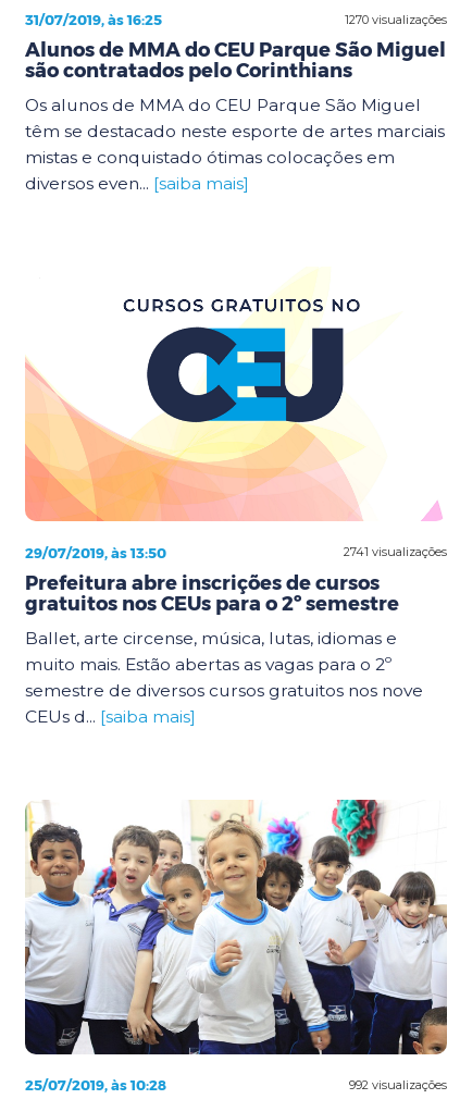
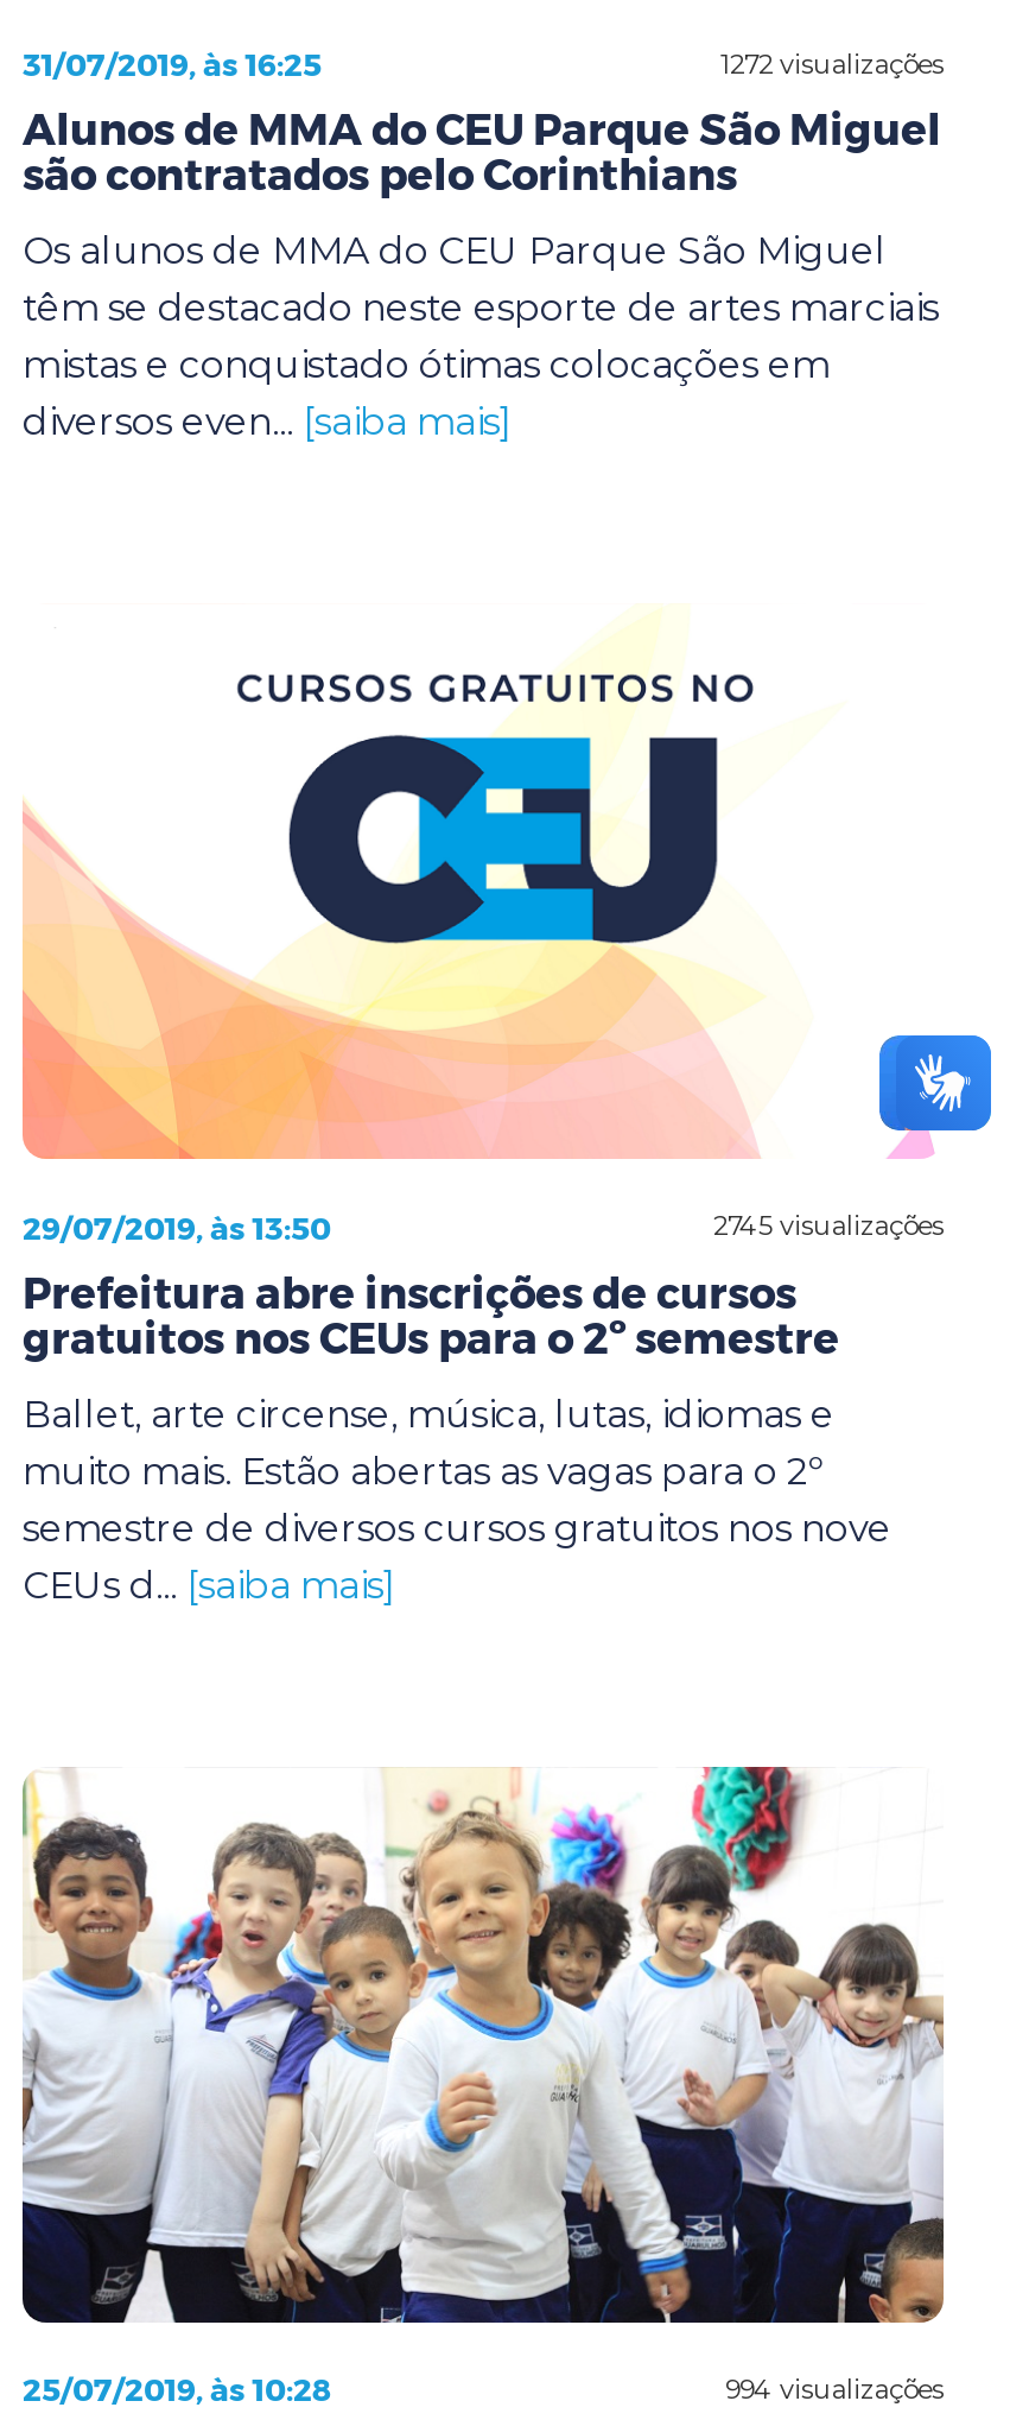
[345,11,447,27] 1270 visualizações -> [720,46,944,80] 1272 visualizações
none -> [877,1033,993,1133] [image]
[344,544,447,559] 2741 visualizações -> [713,1209,944,1242] 2745 visualizações
[349,1077,447,1092] 992 visualizações -> [725,2371,944,2405] 994 visualizações

